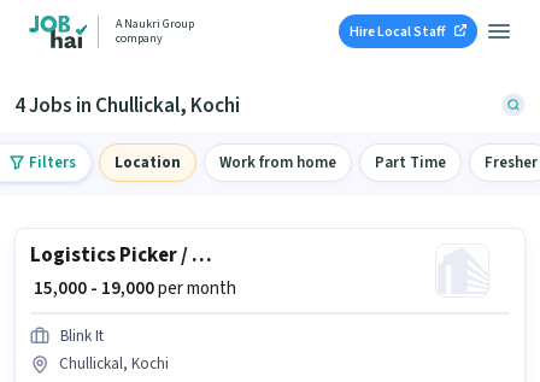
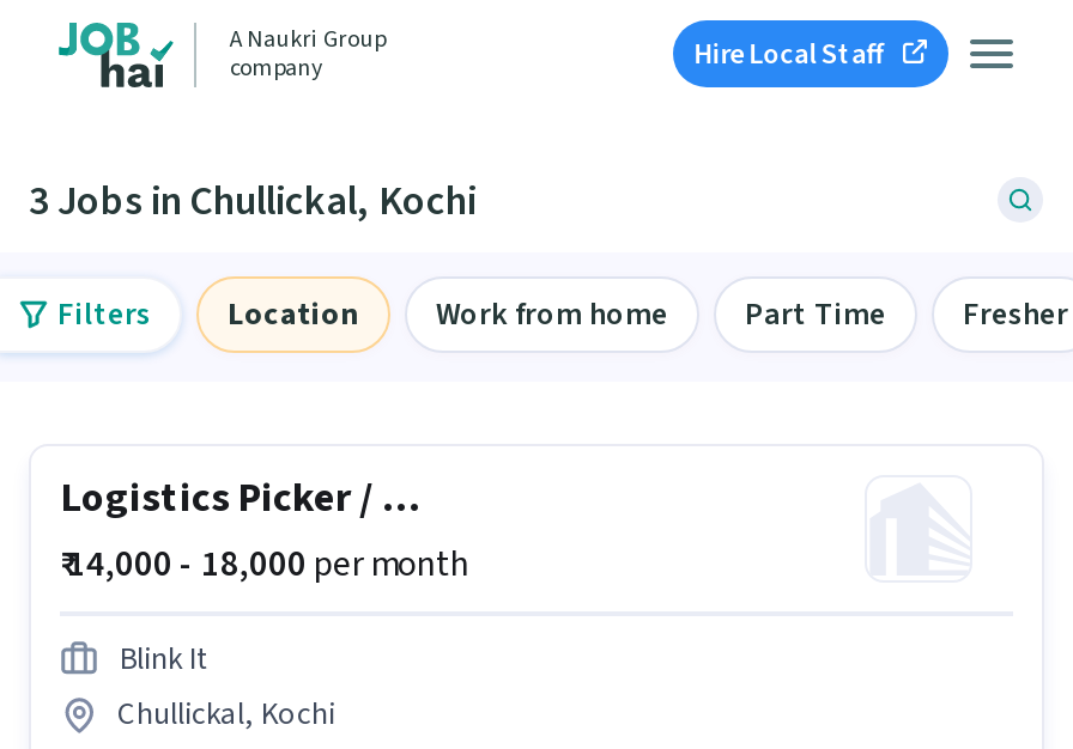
[14,92,240,121] 4 Jobs in Chullickal, Kochi -> [29,174,477,232] 3 Jobs in Chullickal, Kochi
[30,276,236,302] ₹ 15,000 - 19,000 per month -> [60,541,469,591] ₹ 14,000 - 18,000 per month

